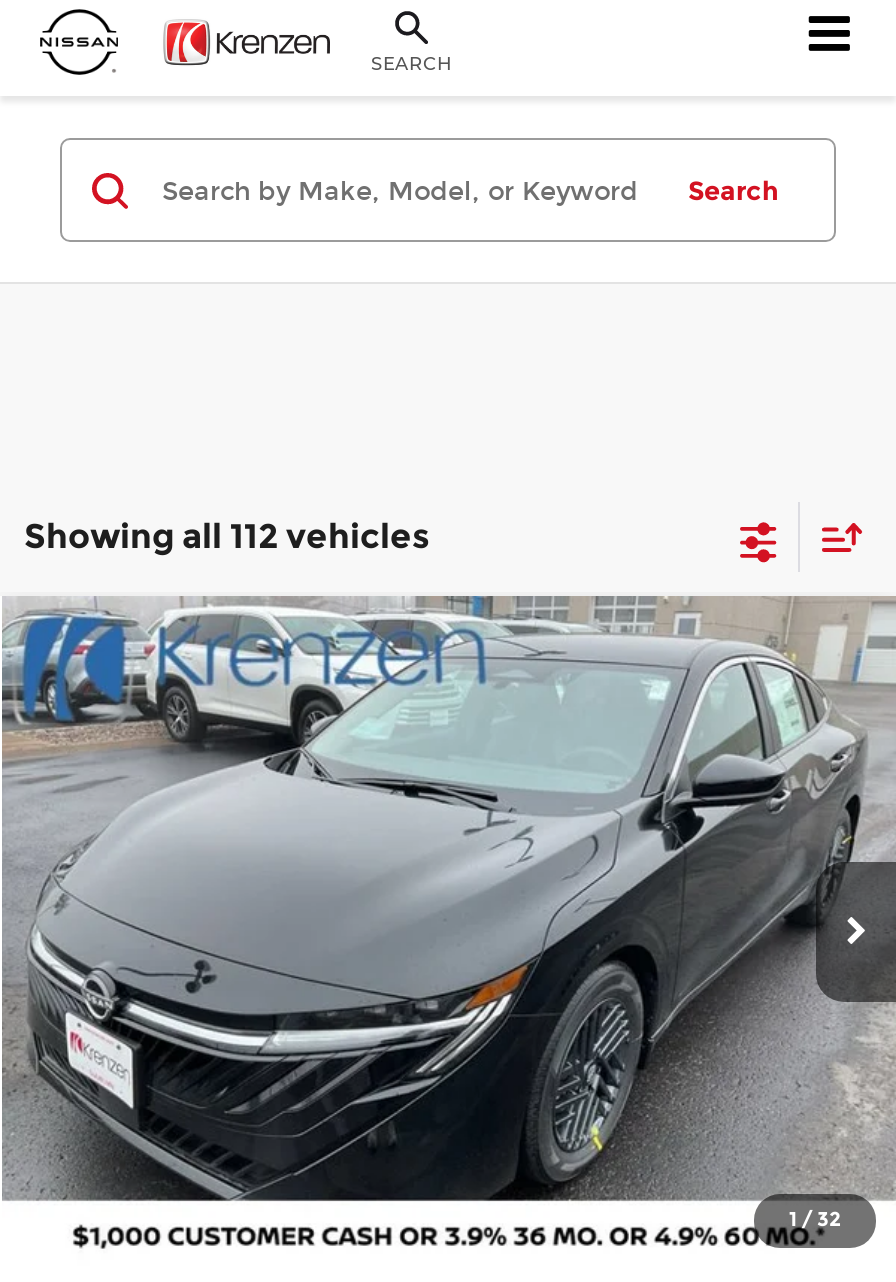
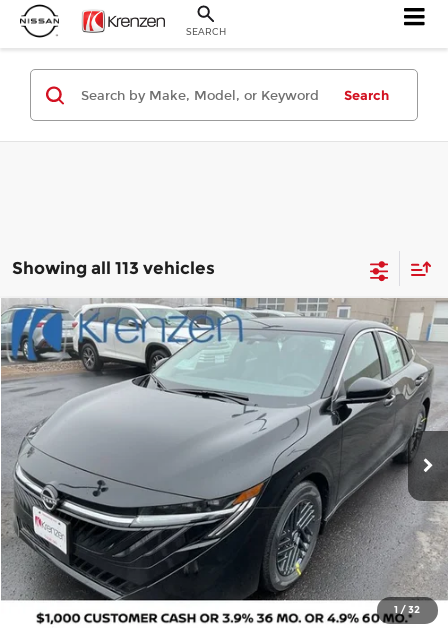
[24,516,430,556] Showing all 112 vehicles -> [12,258,215,278] Showing all 113 vehicles

